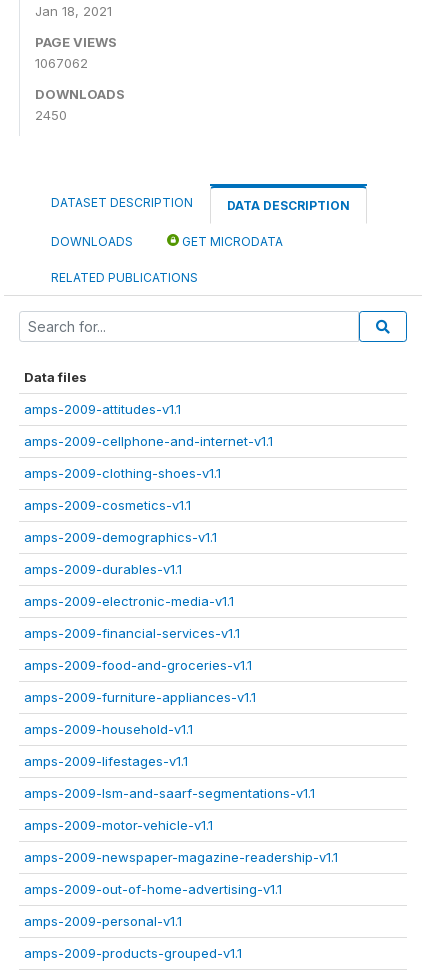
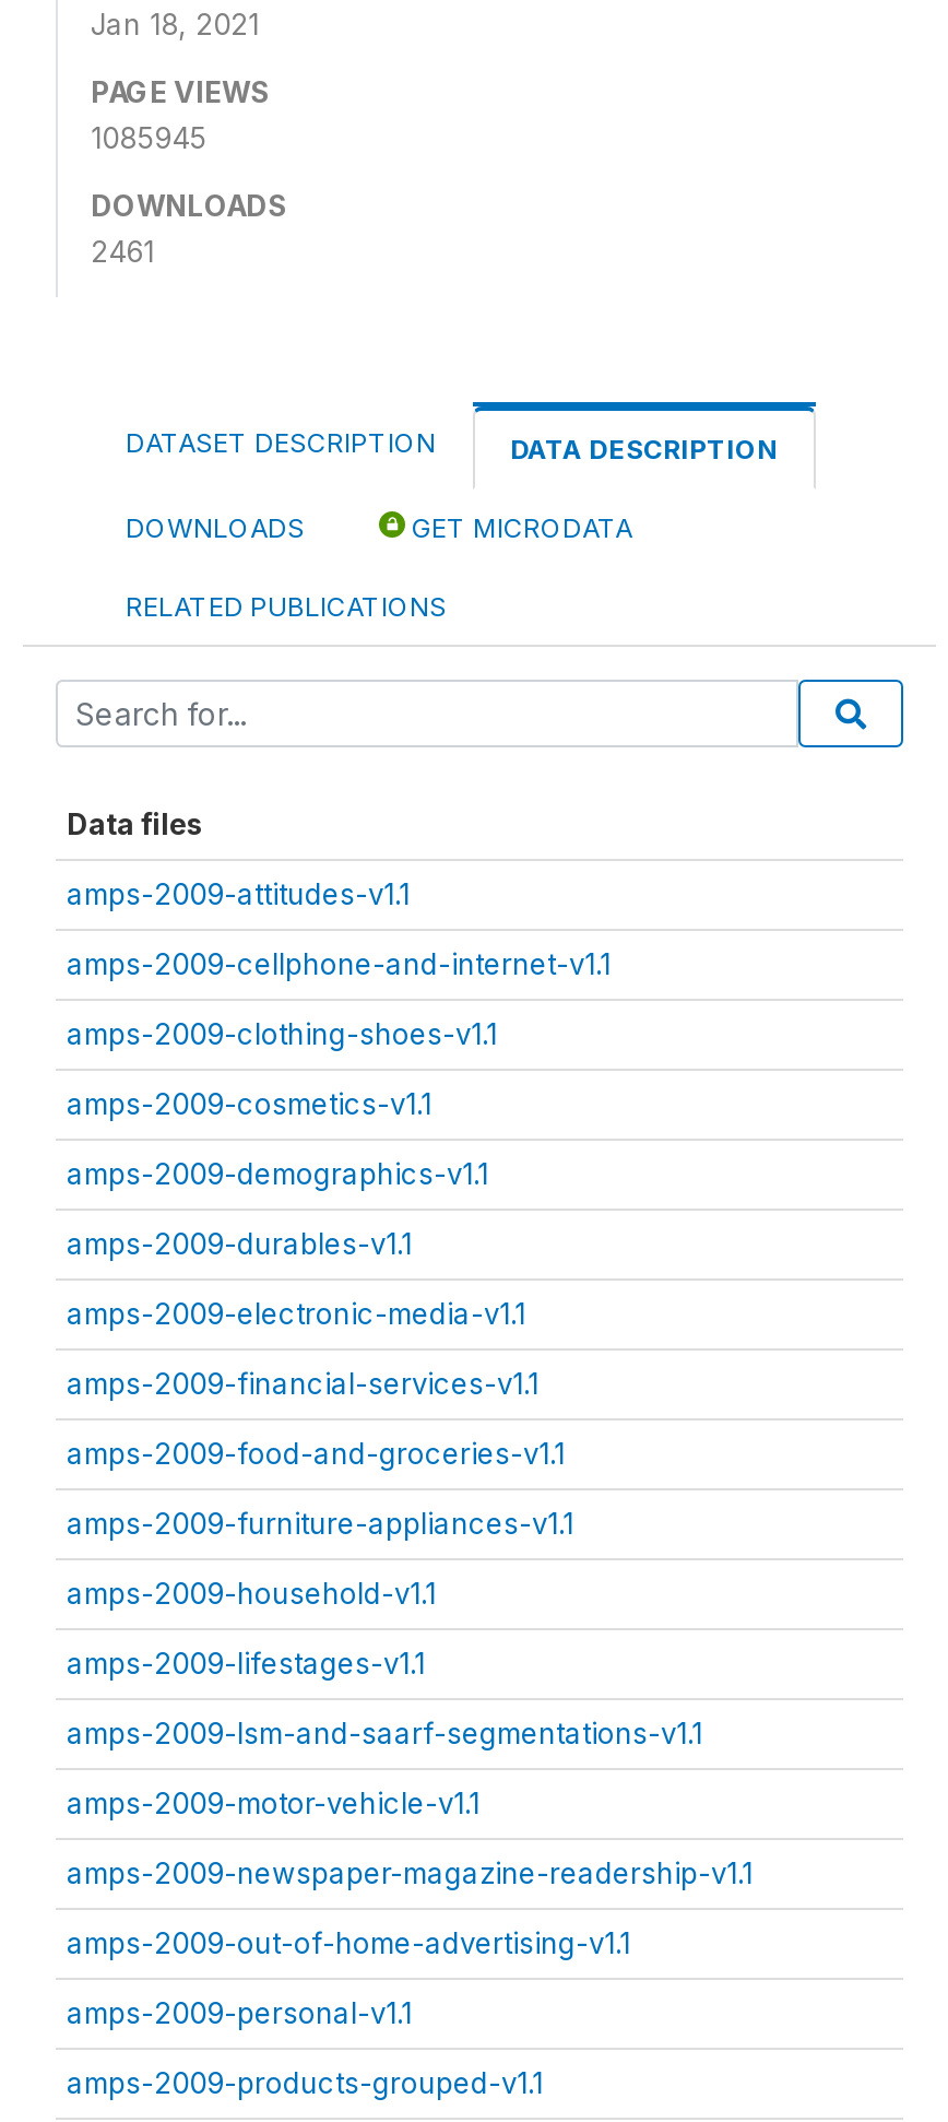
[35,55,88,71] 1067062 -> [91,120,206,155] 1085945
[35,107,67,123] 2450 -> [91,234,154,269] 2461

